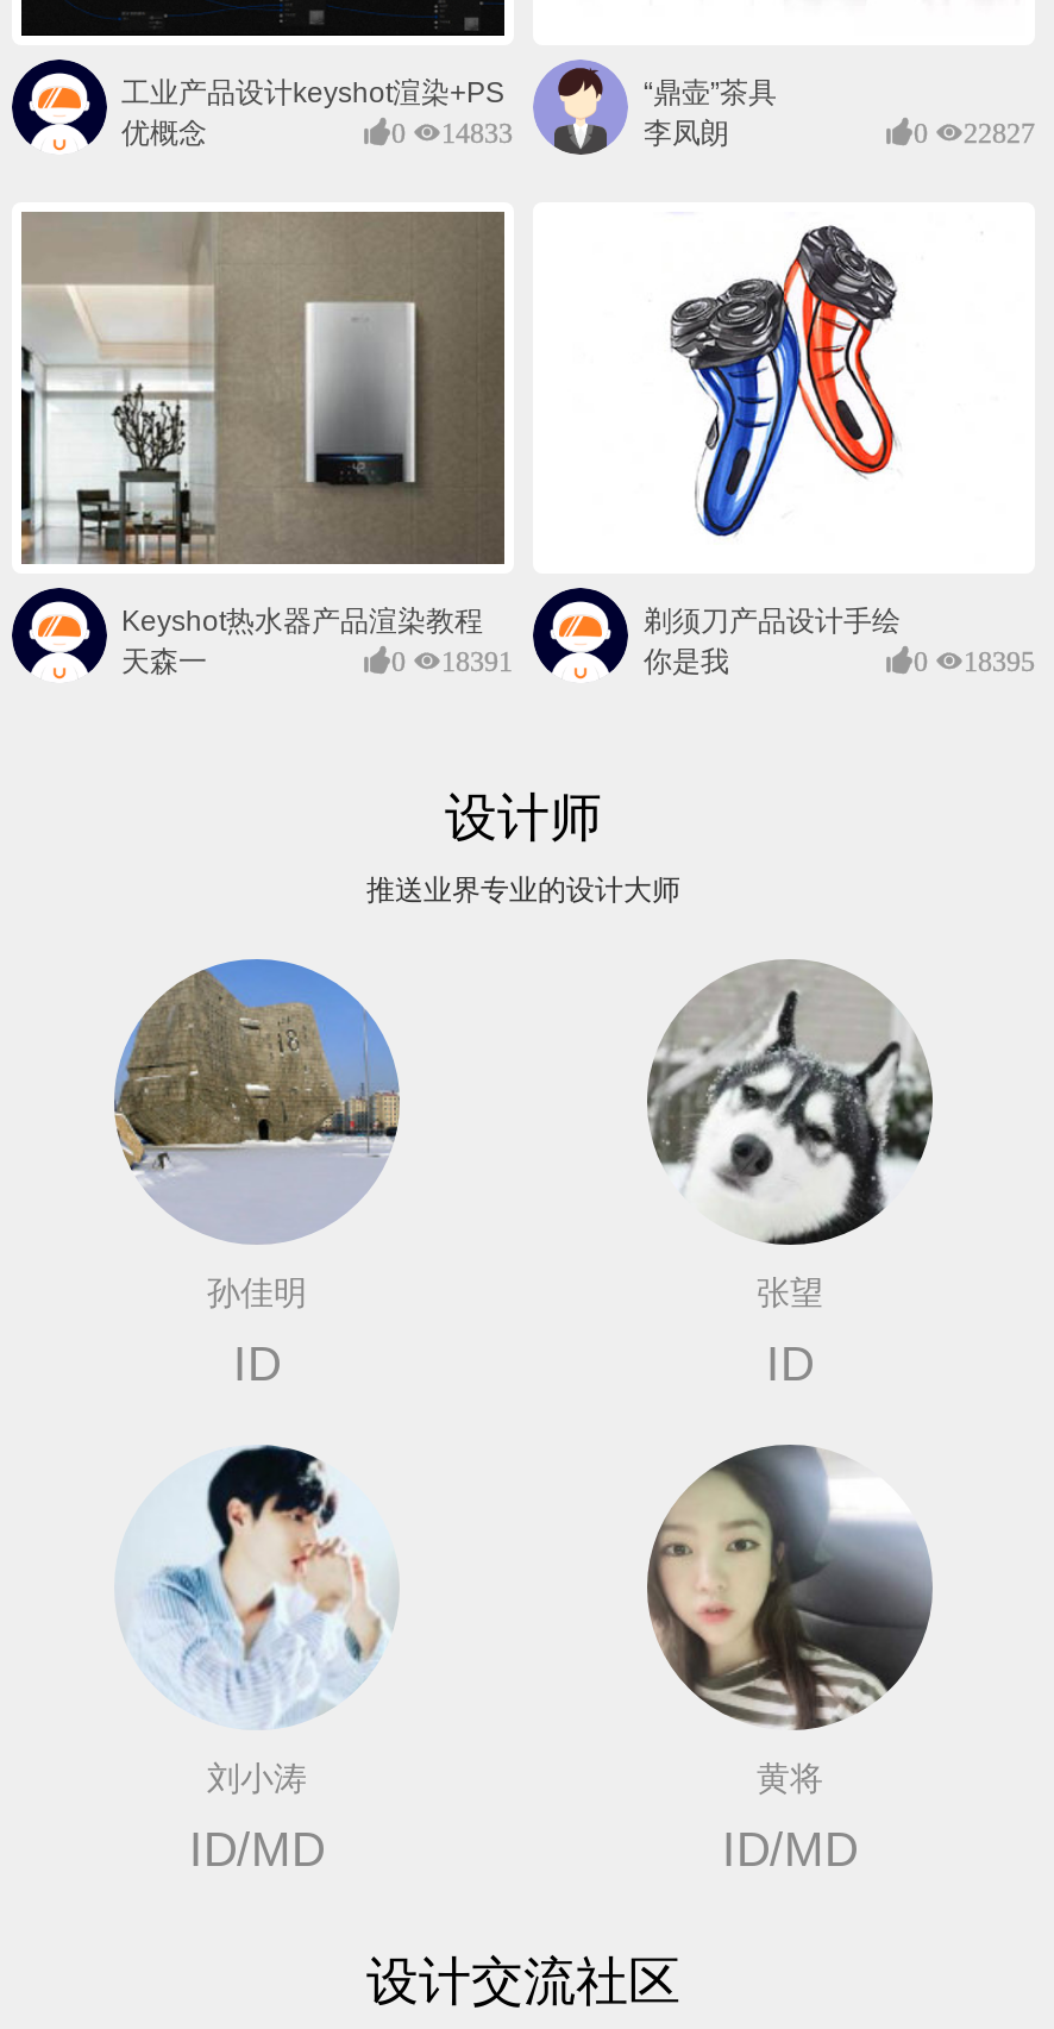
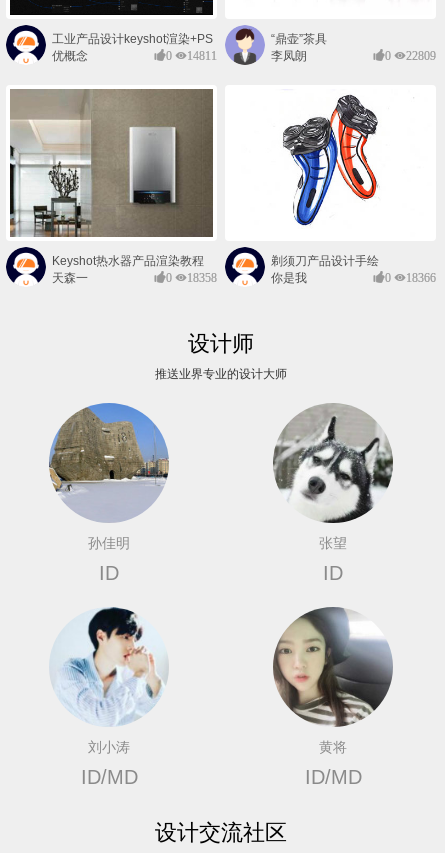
[391,117,513,148] 0 14833 -> [165,49,216,62] 0 14811
[914,117,1035,148] 0 22827 -> [385,49,436,62] 0 22809
[391,645,513,676] 0 18391 -> [165,271,216,284] 0 18358
[914,645,1035,676] 0 18395 -> [385,271,436,284] 0 18366

